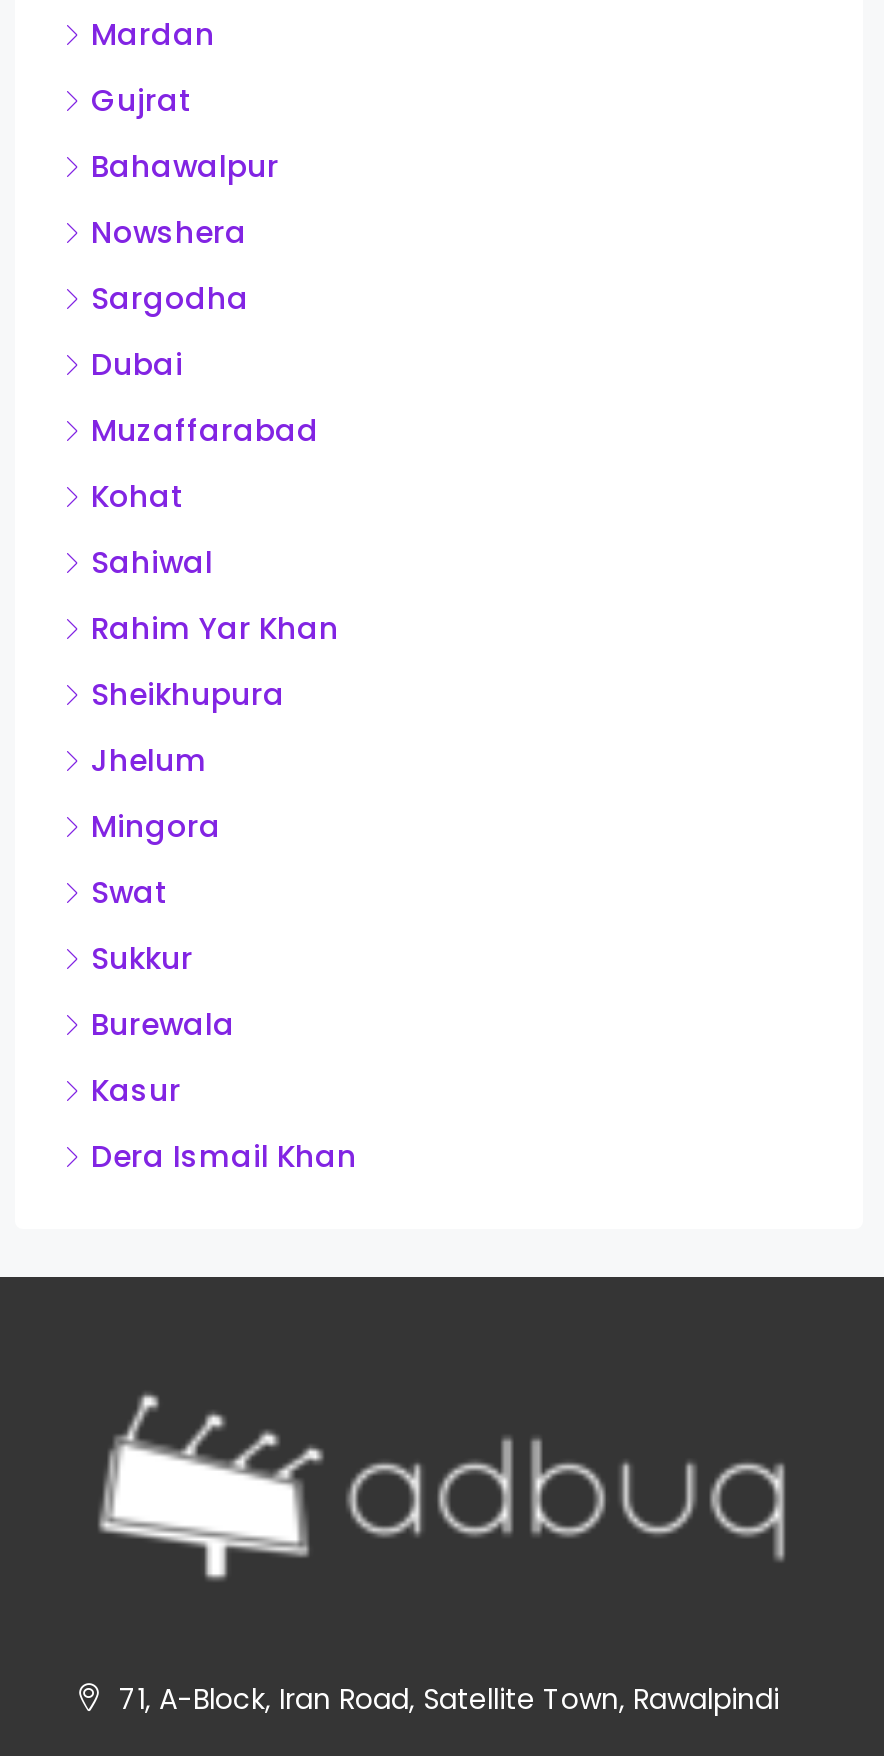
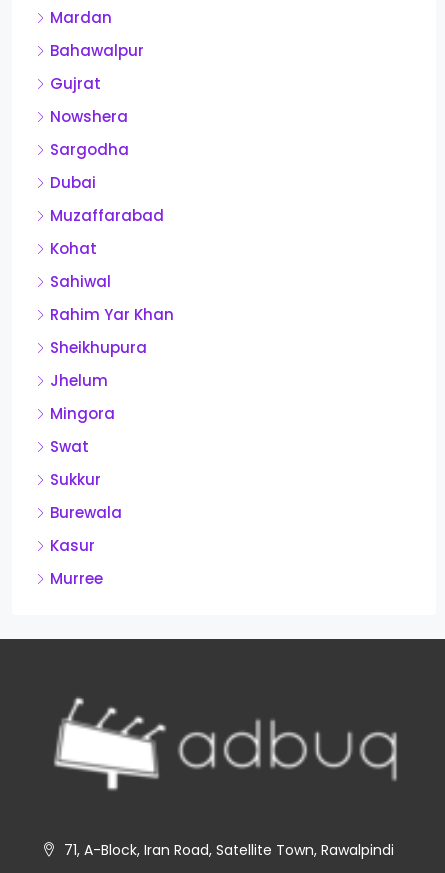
moved [91,79,193,121] -> [50,73,101,94]: Gujrat
moved [91,145,279,187] -> [50,40,144,61]: Bahawalpur
[91,1135,357,1177] Dera Ismail Khan -> [50,568,103,589] Murree

